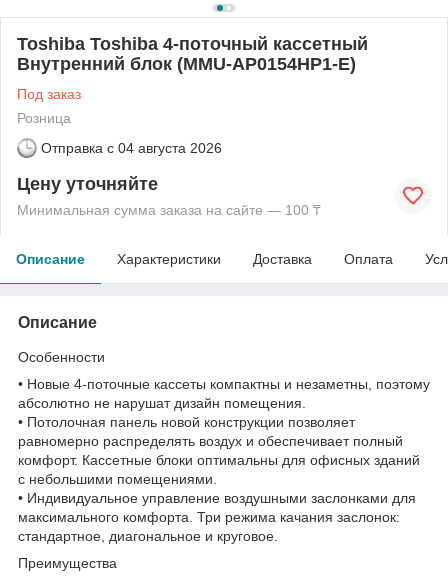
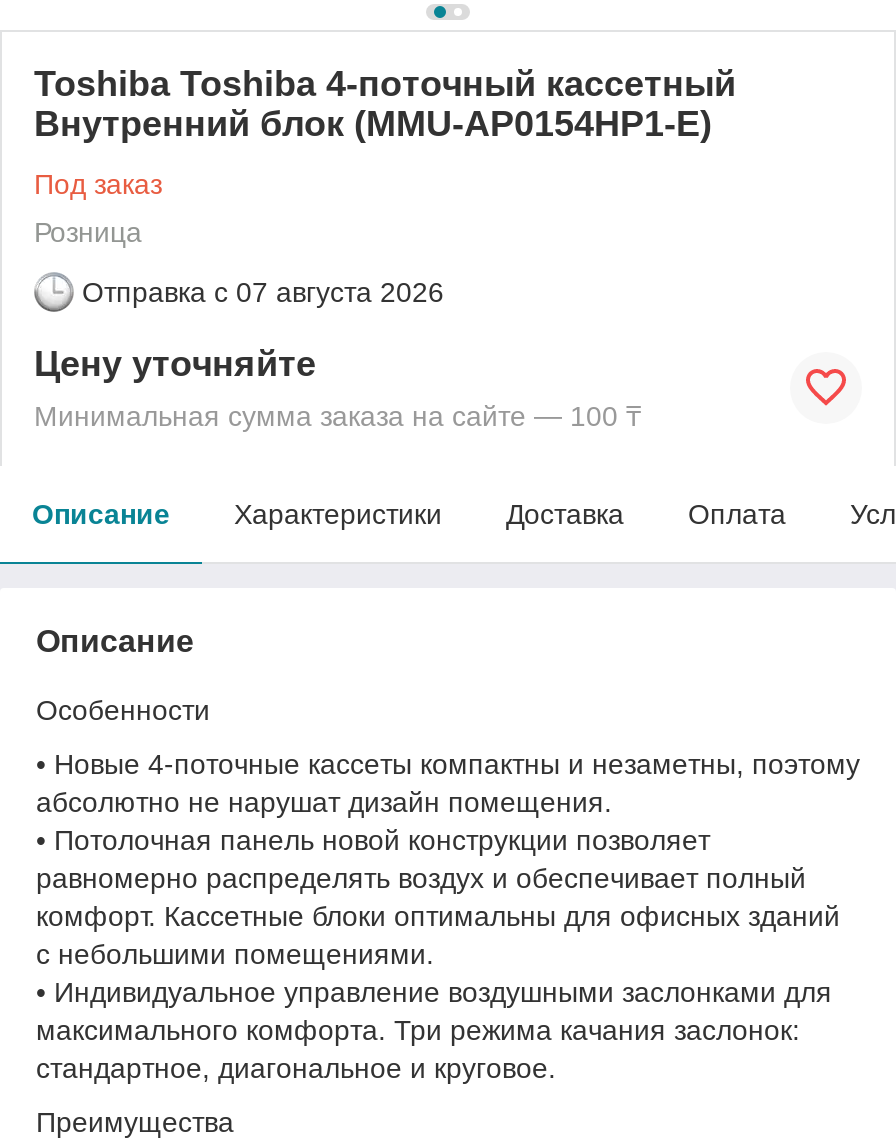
[41,140,222,156] Отправка с 04 августа 2026 -> [82,276,444,308] Отправка с 07 августа 2026

